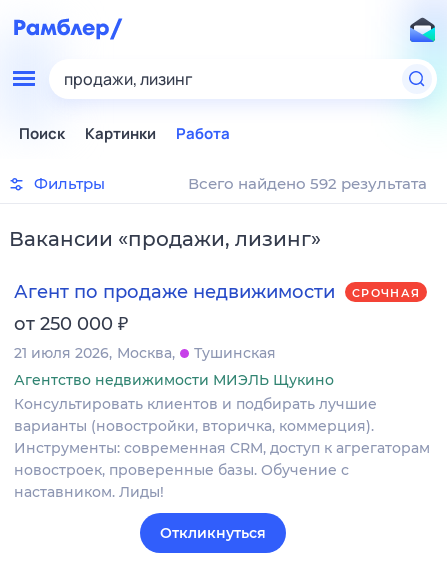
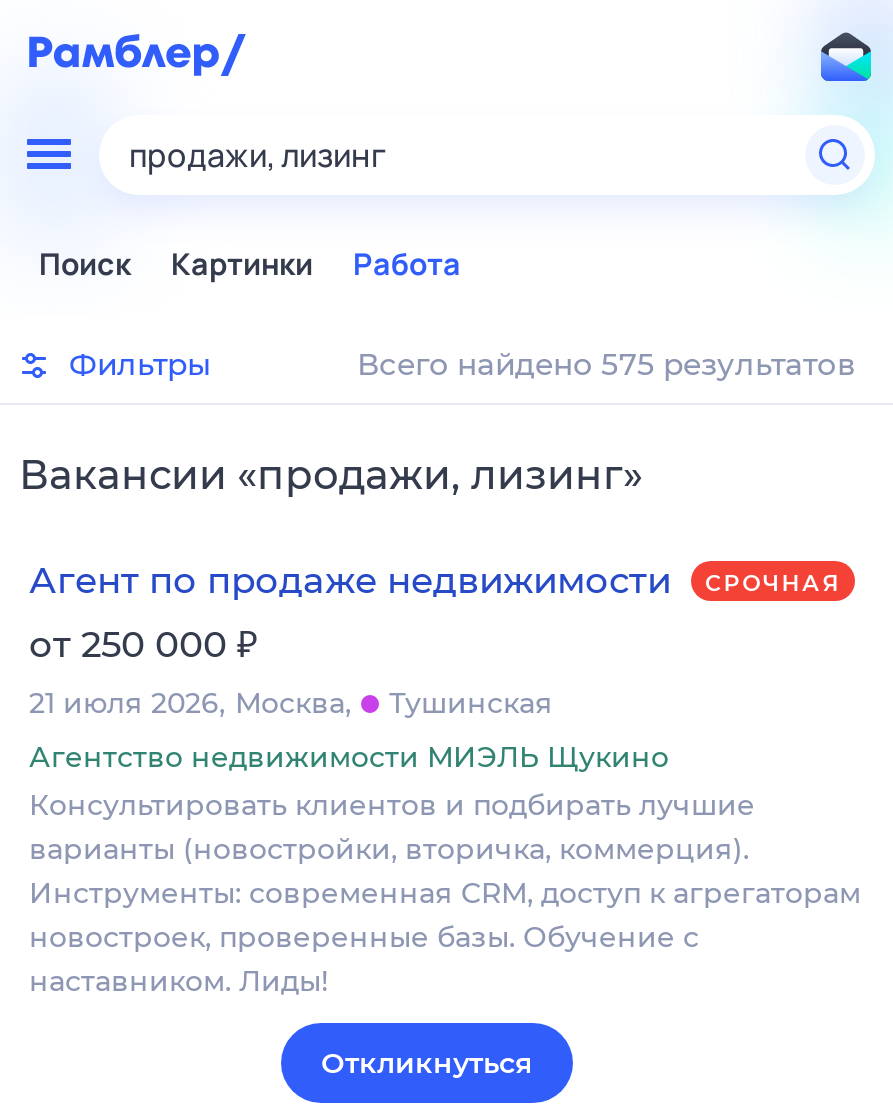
[188,174,427,193] Всего найдено 592 результата -> [357,345,855,383] Всего найдено 575 результатов

